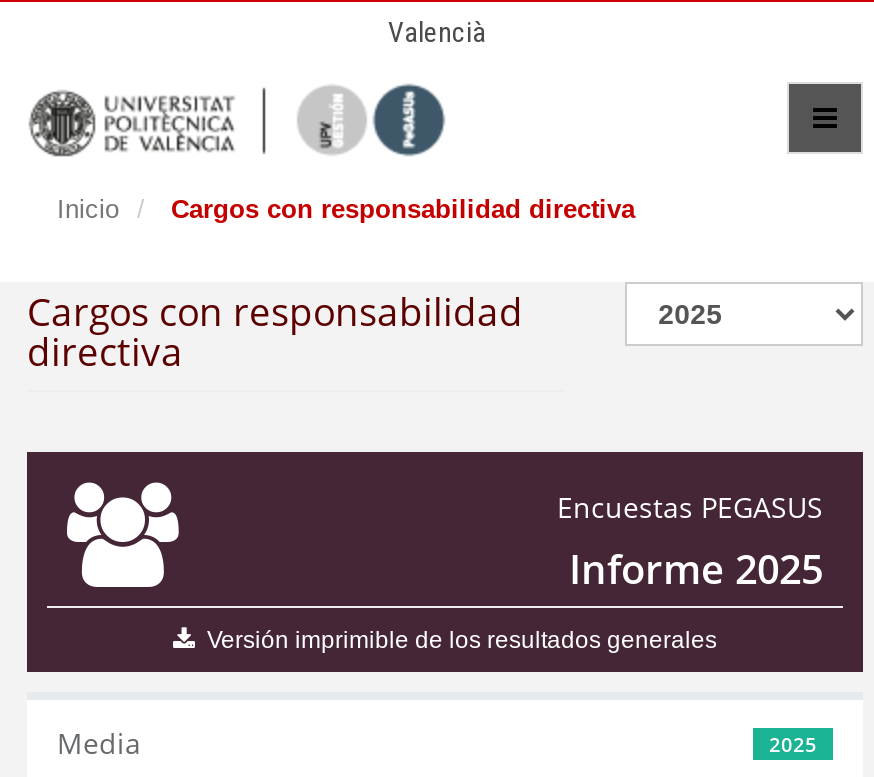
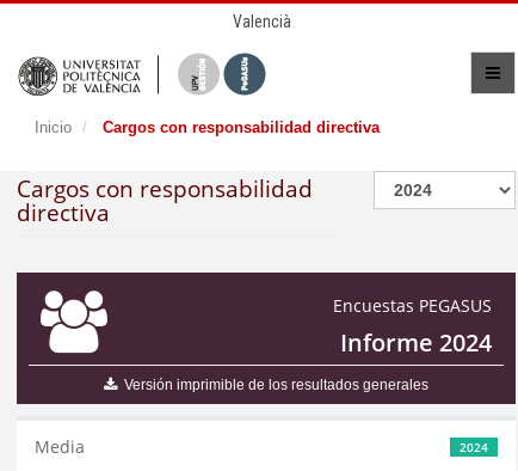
[569,542,823,596] Informe 2025 -> [340,326,492,359] Informe 2024
[769,730,817,758] 2025 -> [460,439,488,455] 2024

